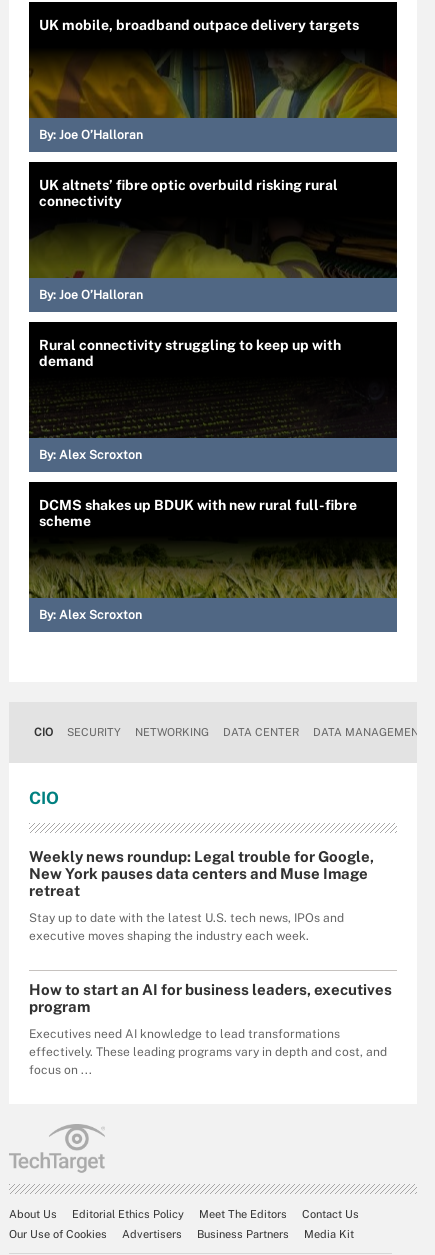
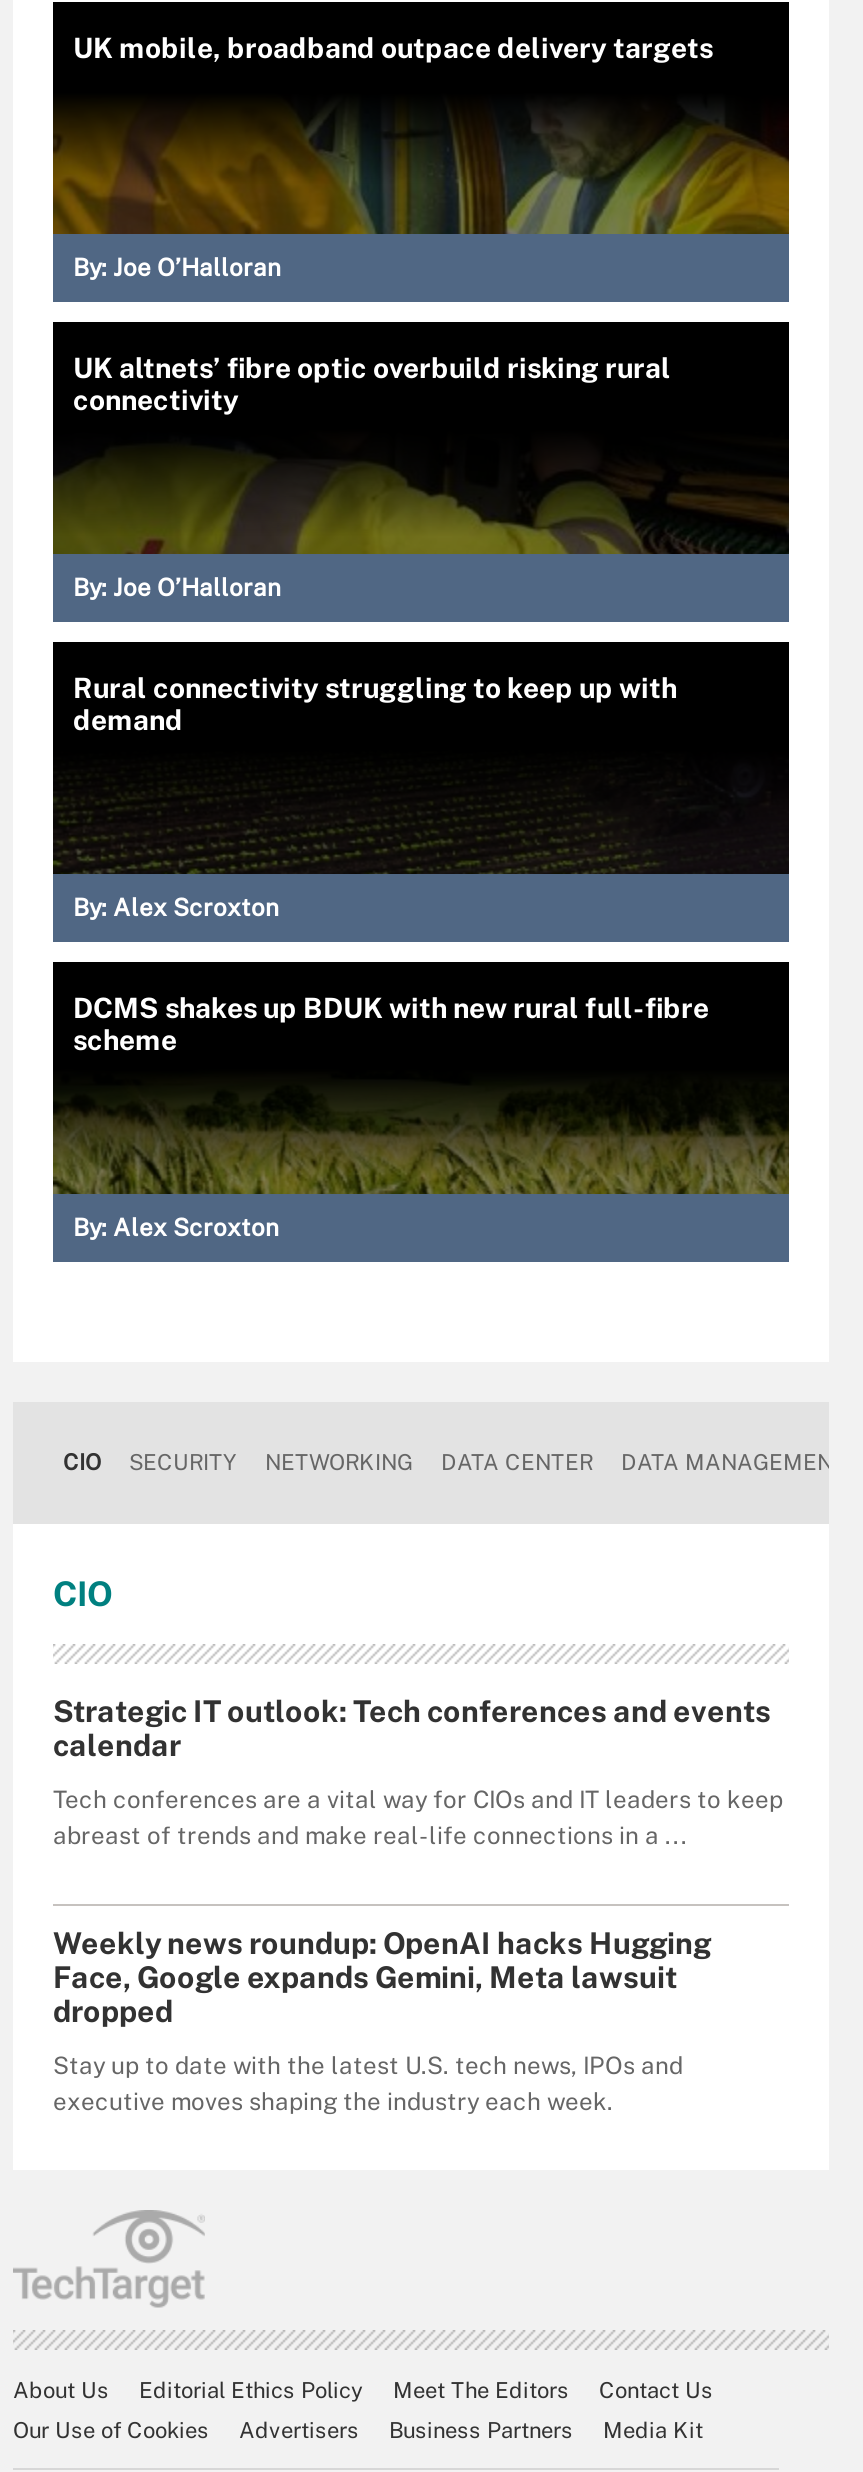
[29,847,374,898] Weekly news roundup: Legal trouble for Google, | New York pauses data centers and Muse Image | retreat -> [53,1693,783,2027] Strategic IT outlook: Tech conferences and events | calendar | Tech conferences are a vital way for CIOs and IT leaders to keep | abreast of trends and make real-life connections in a ... | Weekly news roundup: OpenAI hacks Hugging | Face, Google expands Gemini, Meta lawsuit | dropped
moved [29,910,344,942] -> [53,2051,683,2115]: Stay up to date with the latest U.S. tech news, IPOs and | executive moves shaping the industry each week.
[29,980,392,1076] How to start an AI for business leaders, executives | program | Executives need AI knowledge to lead transformations | effectively. These leading programs vary in depth and cost, and | focus on ... -> none

